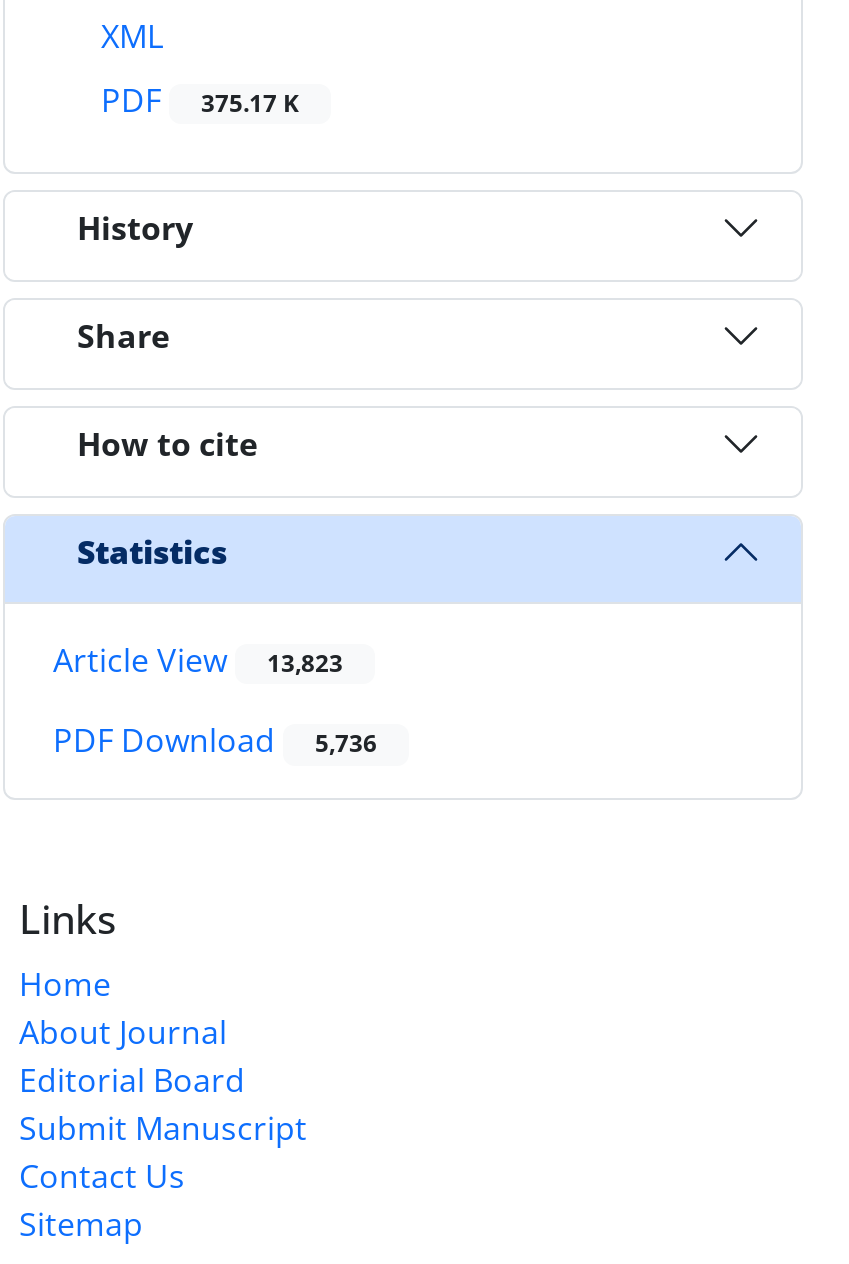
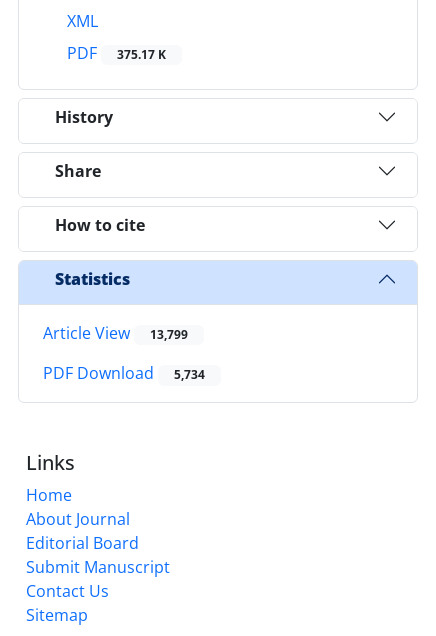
[53,638,343,682] Article View 13,823 -> [43,322,188,344] Article View 13,799
[53,719,377,763] PDF Download 5,736 -> [43,362,205,384] PDF Download 5,734

